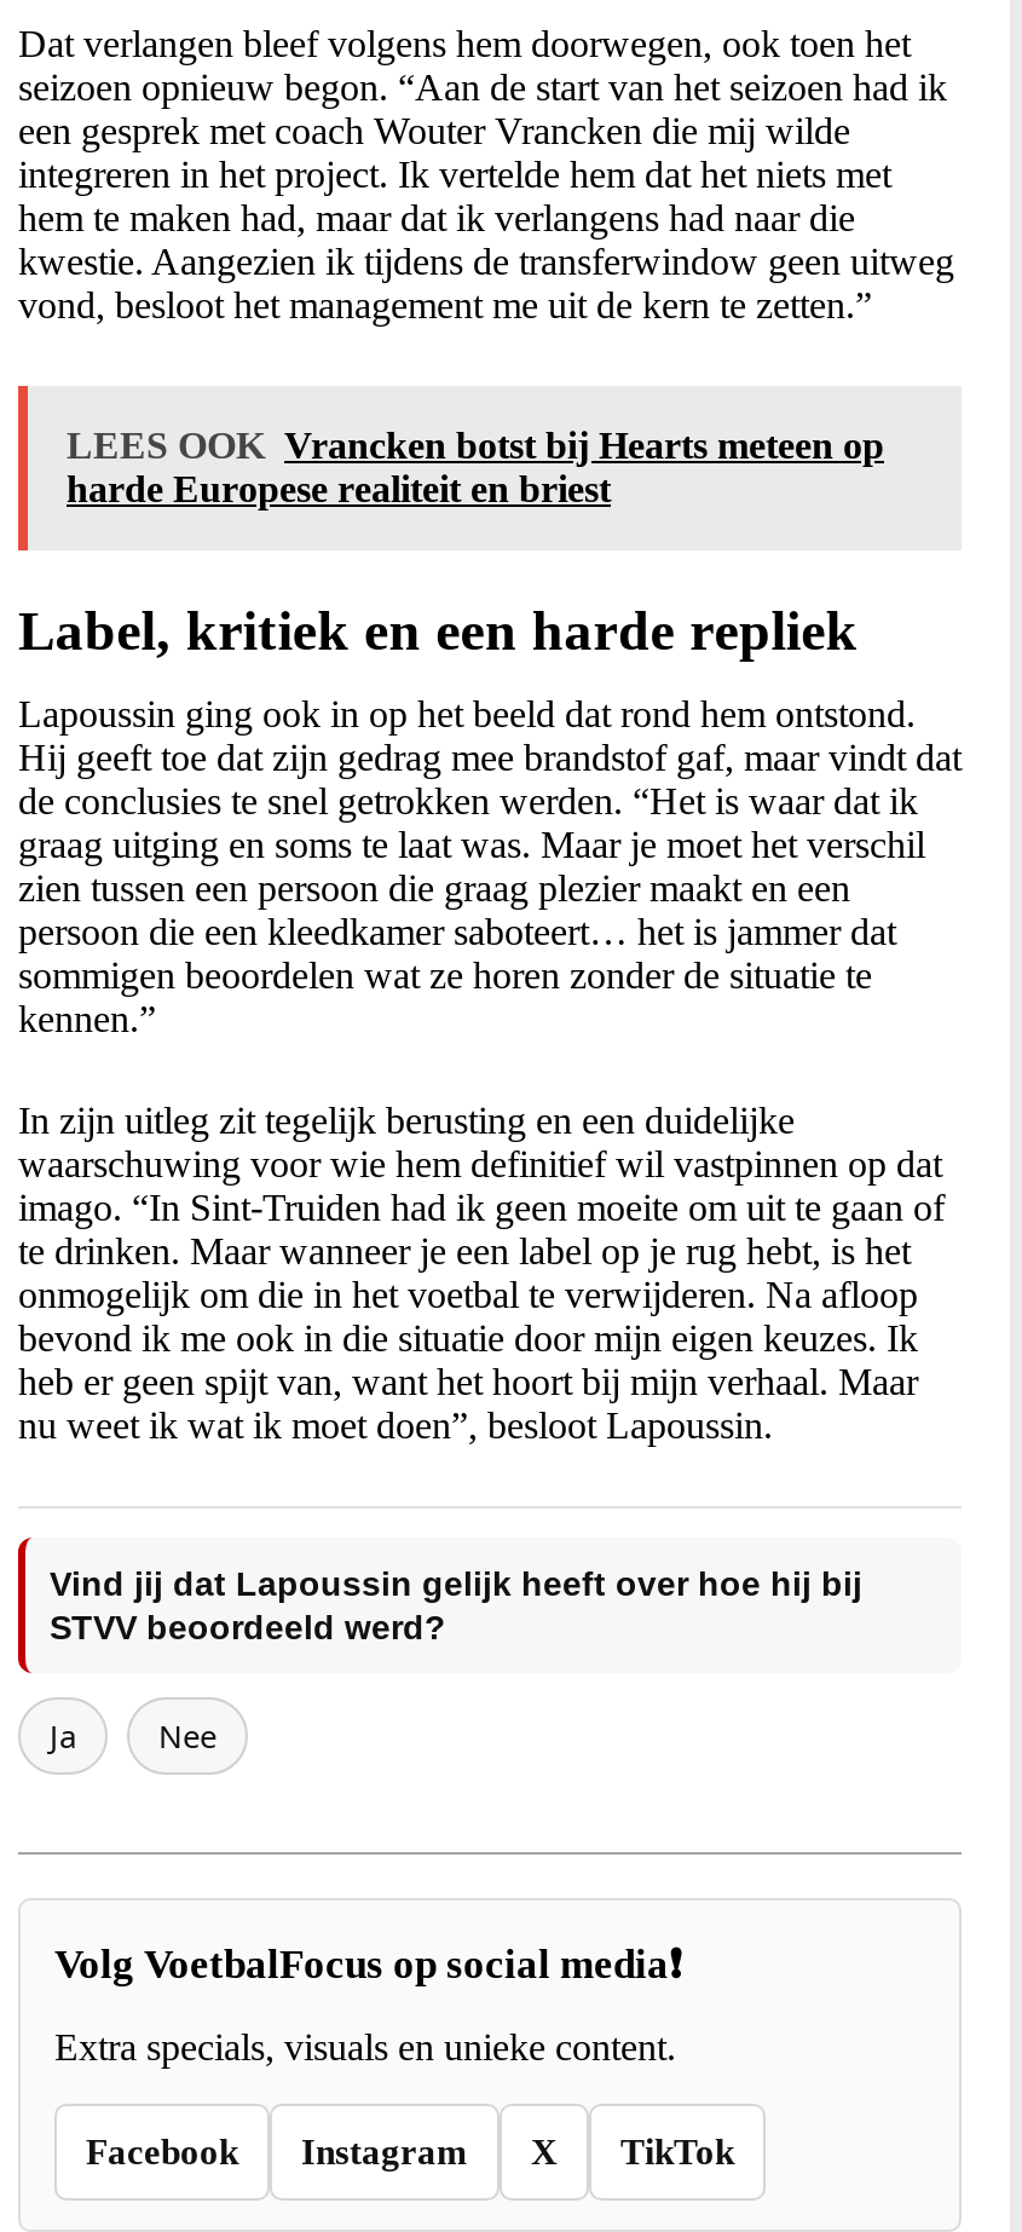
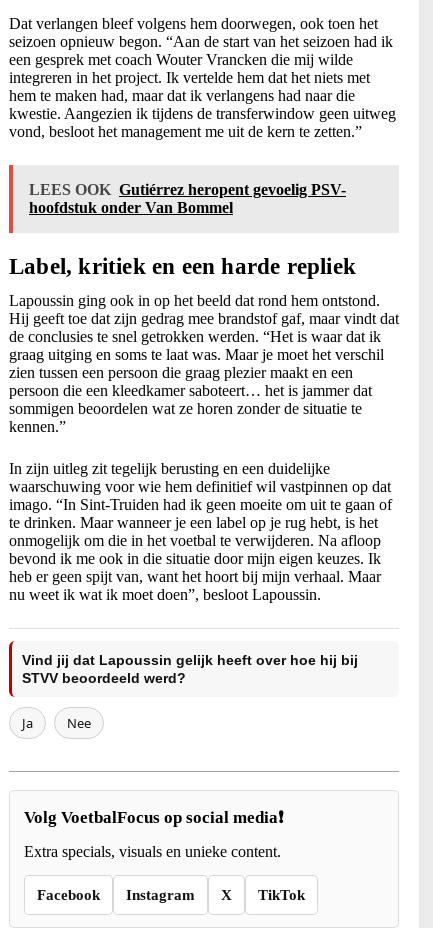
[67,425,884,510] LEES OOK Vrancken botst bij Hearts meteen op | harde Europese realiteit en briest -> [29,181,346,216] LEES OOK Gutiérrez heropent gevoelig PSV- | hoofdstuk onder Van Bommel

